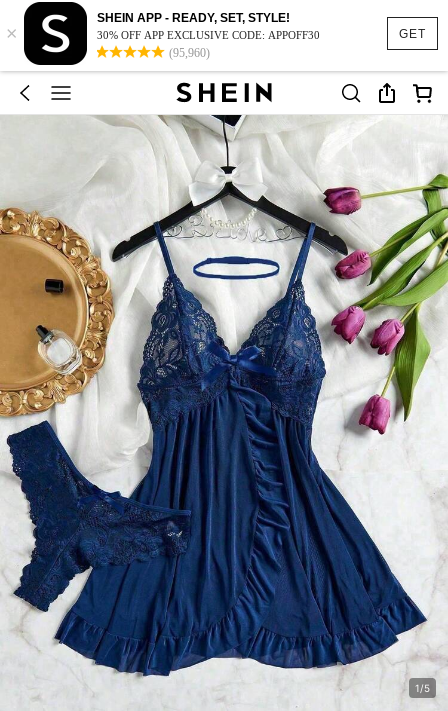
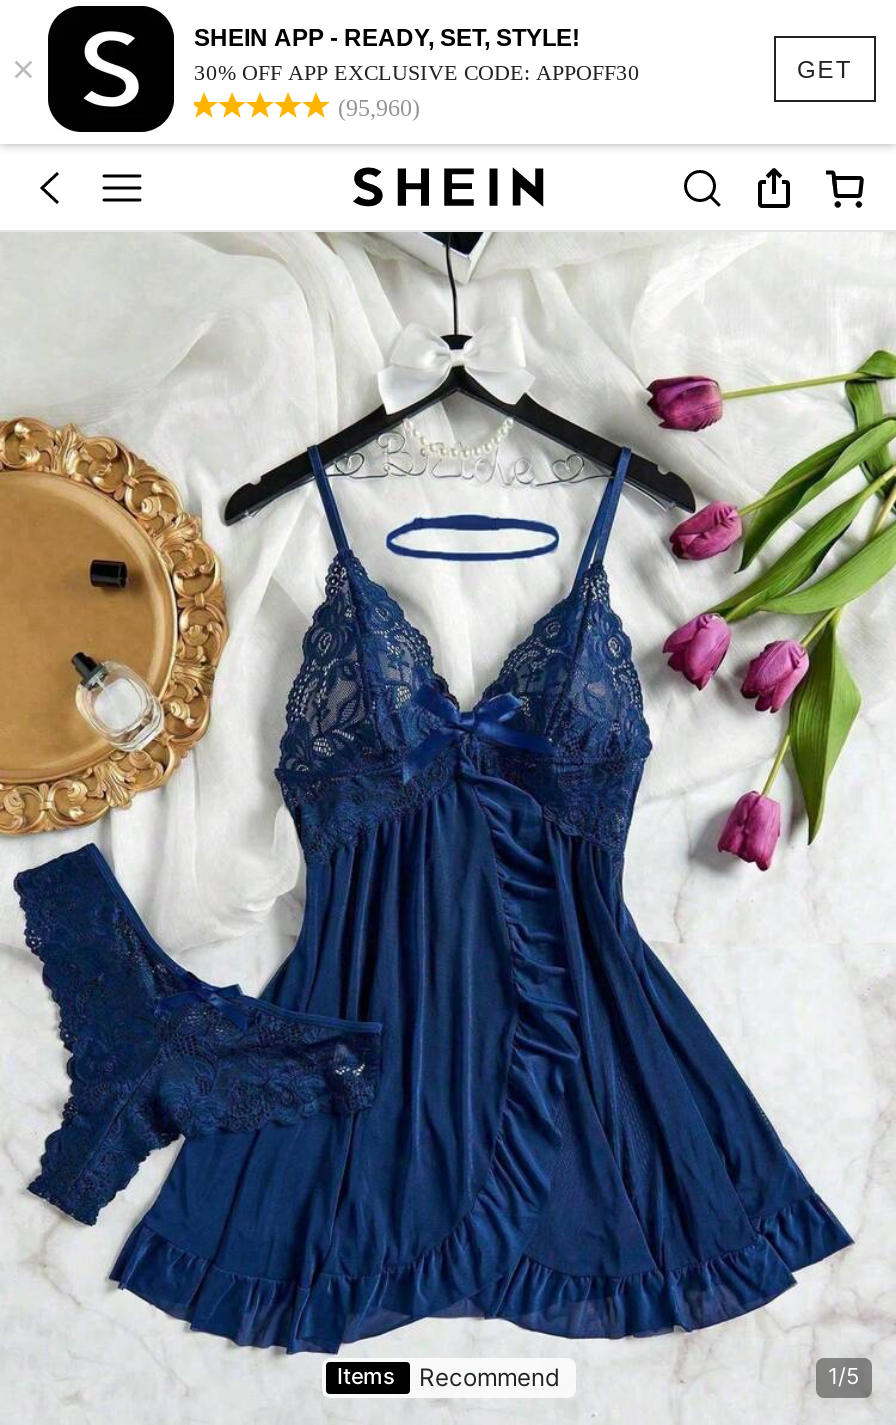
none -> [337,1362,559,1392] Items | Recommend

